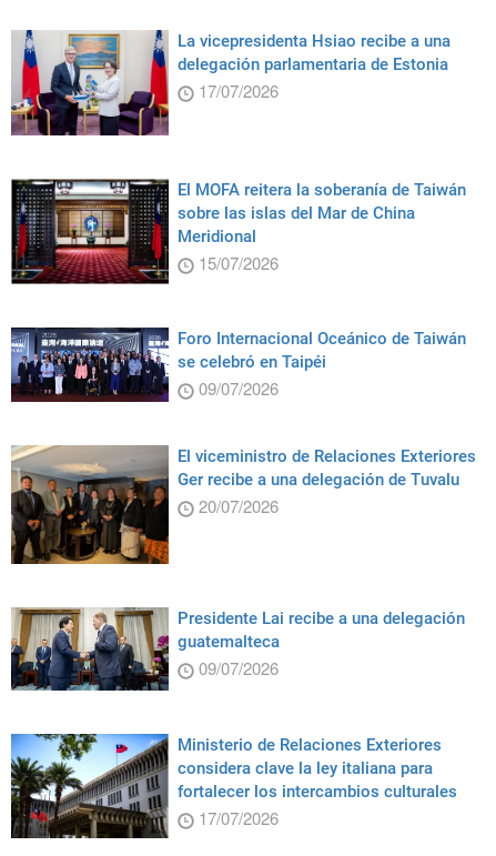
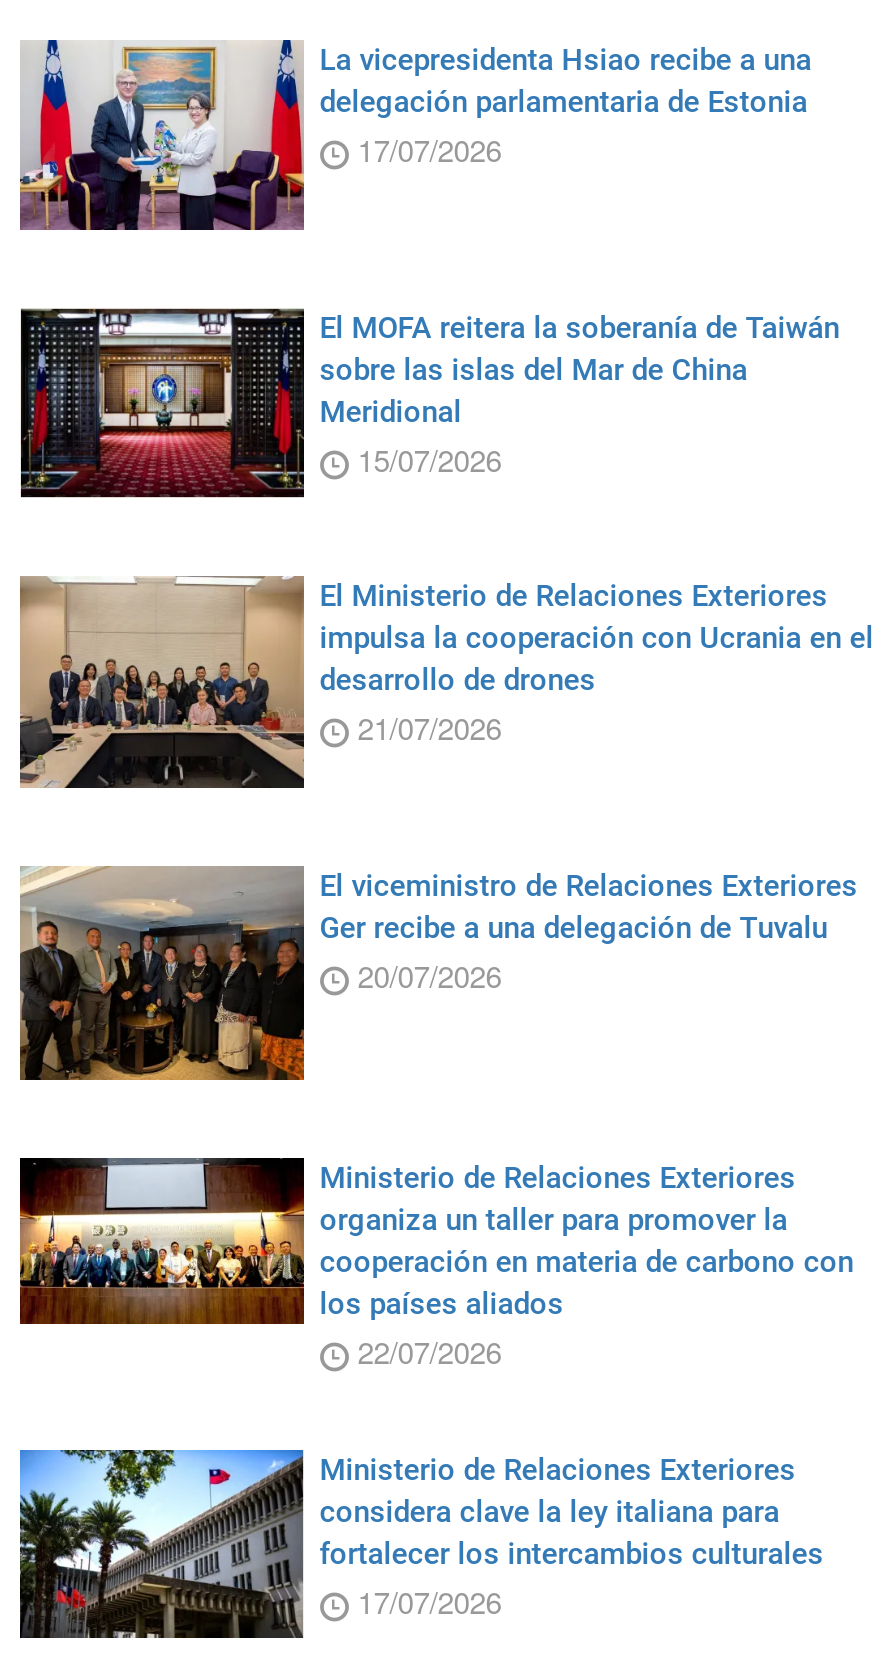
[10,326,466,402] [image] | Foro Internacional Oceánico de Taiwán | se celebró en Taipéi | 09/07/2026 -> [18,576,874,788] [image] | El Ministerio de Relaciones Exteriores | impulsa la cooperación con Ucrania en el | desarrollo de drones | 21/07/2026
[10,606,465,692] [image] | Presidente Lai recibe a una delegación | guatemalteca | 09/07/2026 -> [18,1156,854,1372] [image] | Ministerio de Relaciones Exteriores | organiza un taller para promover la | cooperación en materia de carbono con | los países aliados | 22/07/2026

